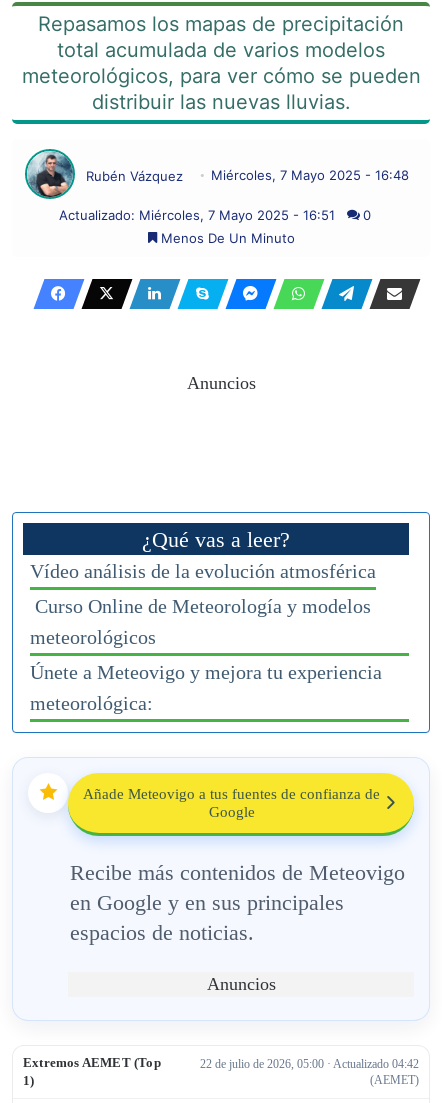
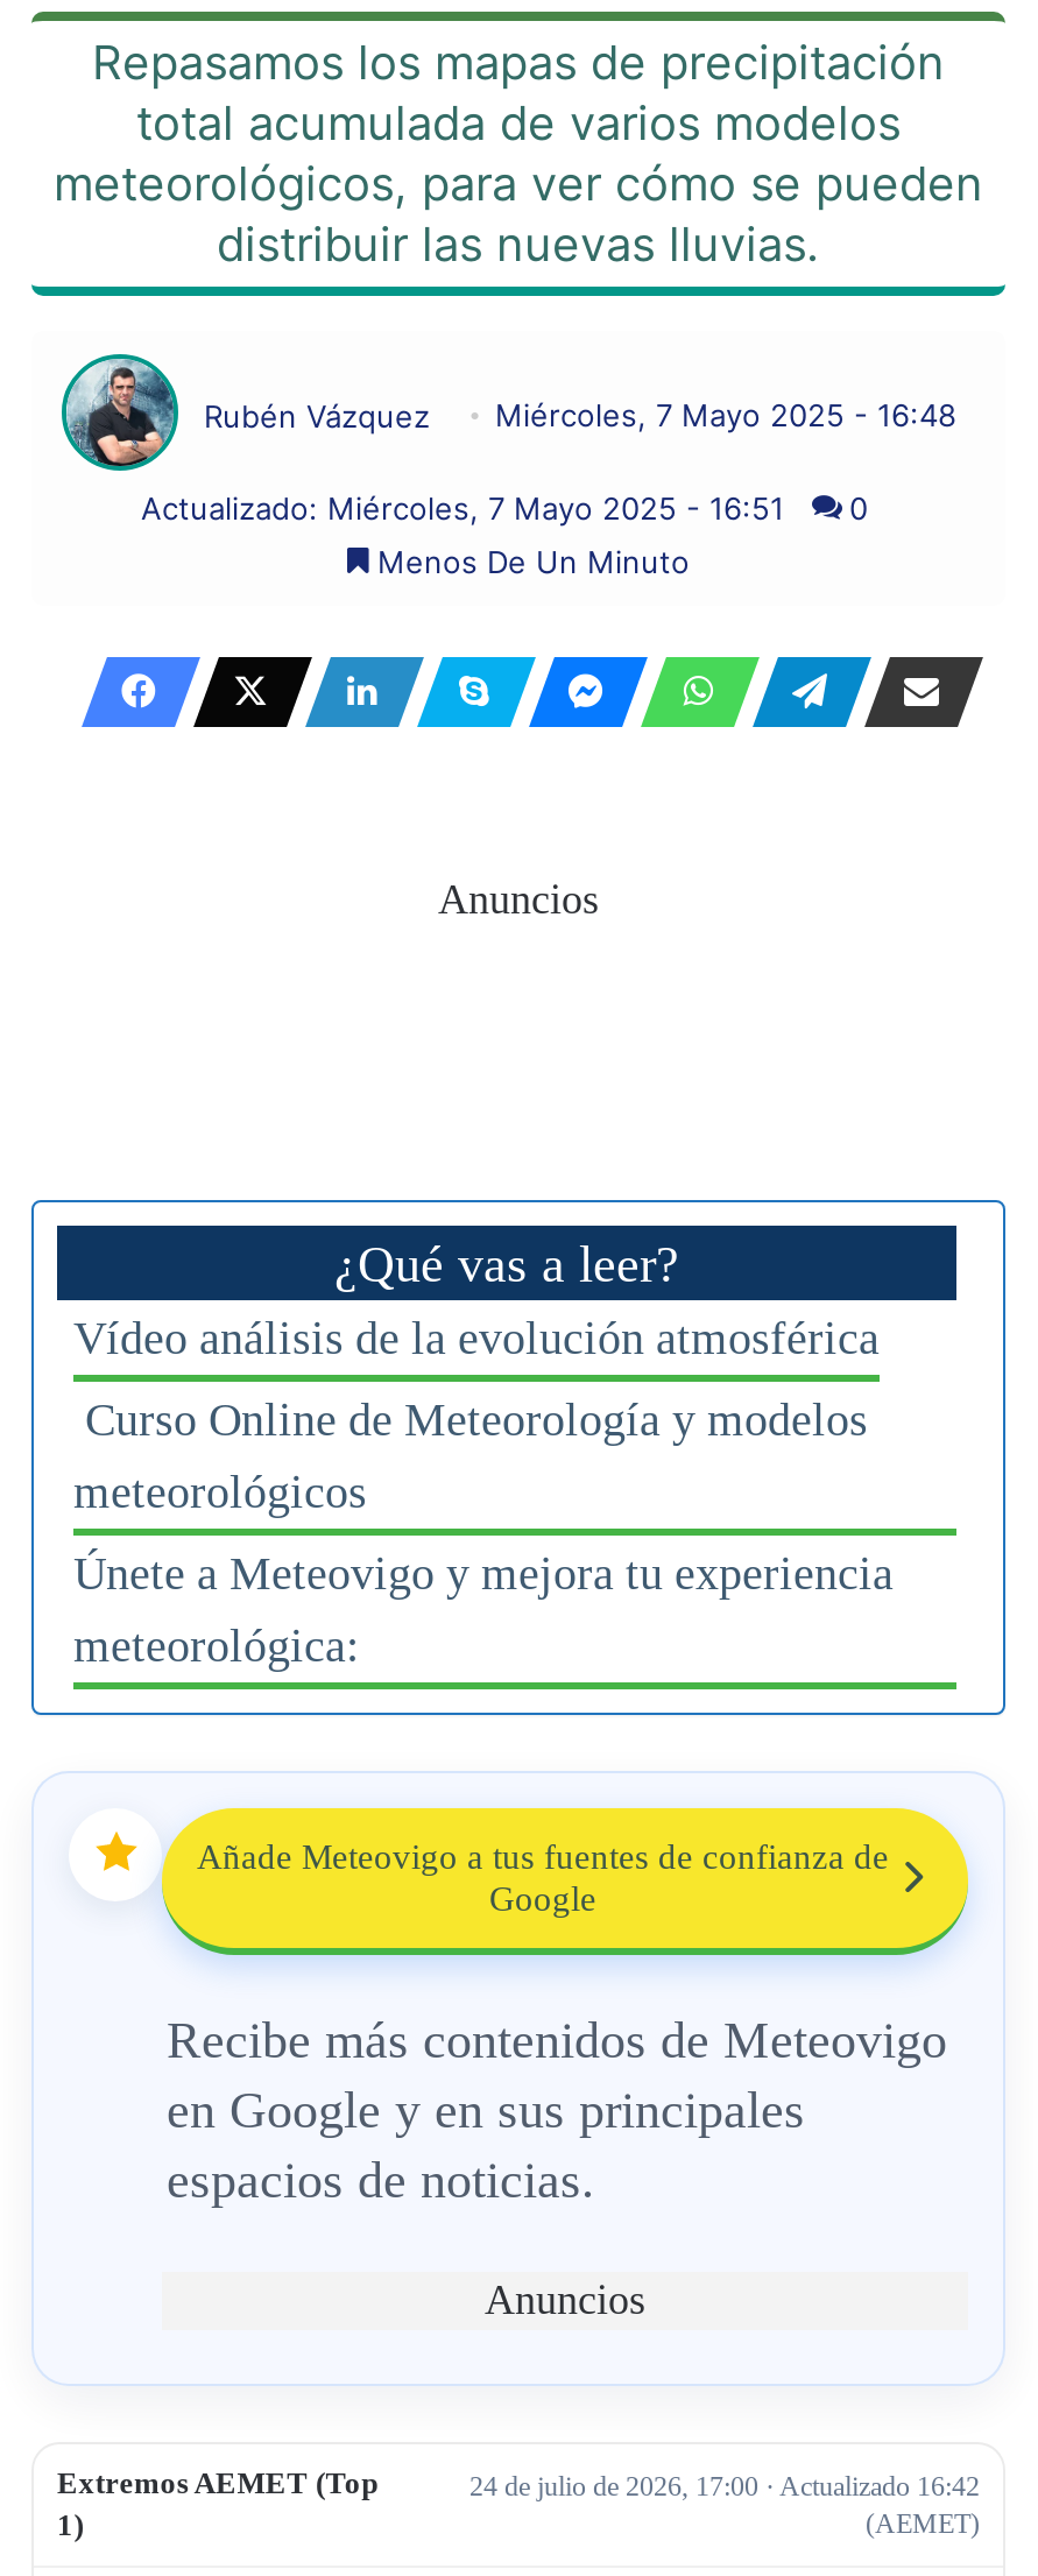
[200,1057,419,1071] 22 de julio de 2026, 05:00 · Actualizado 04:42 -> [469,2470,980,2502] 24 de julio de 2026, 17:00 · Actualizado 16:42

